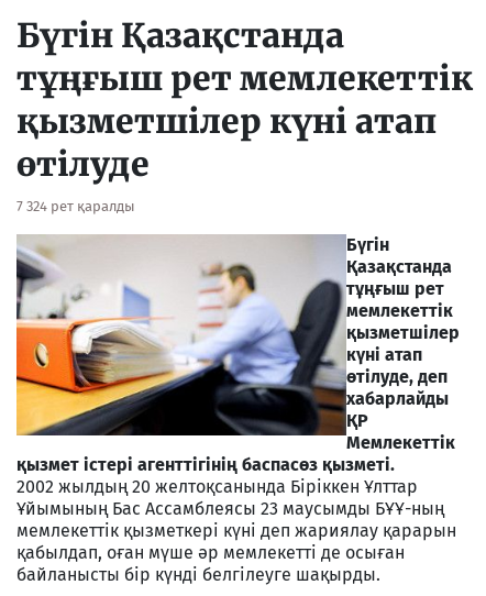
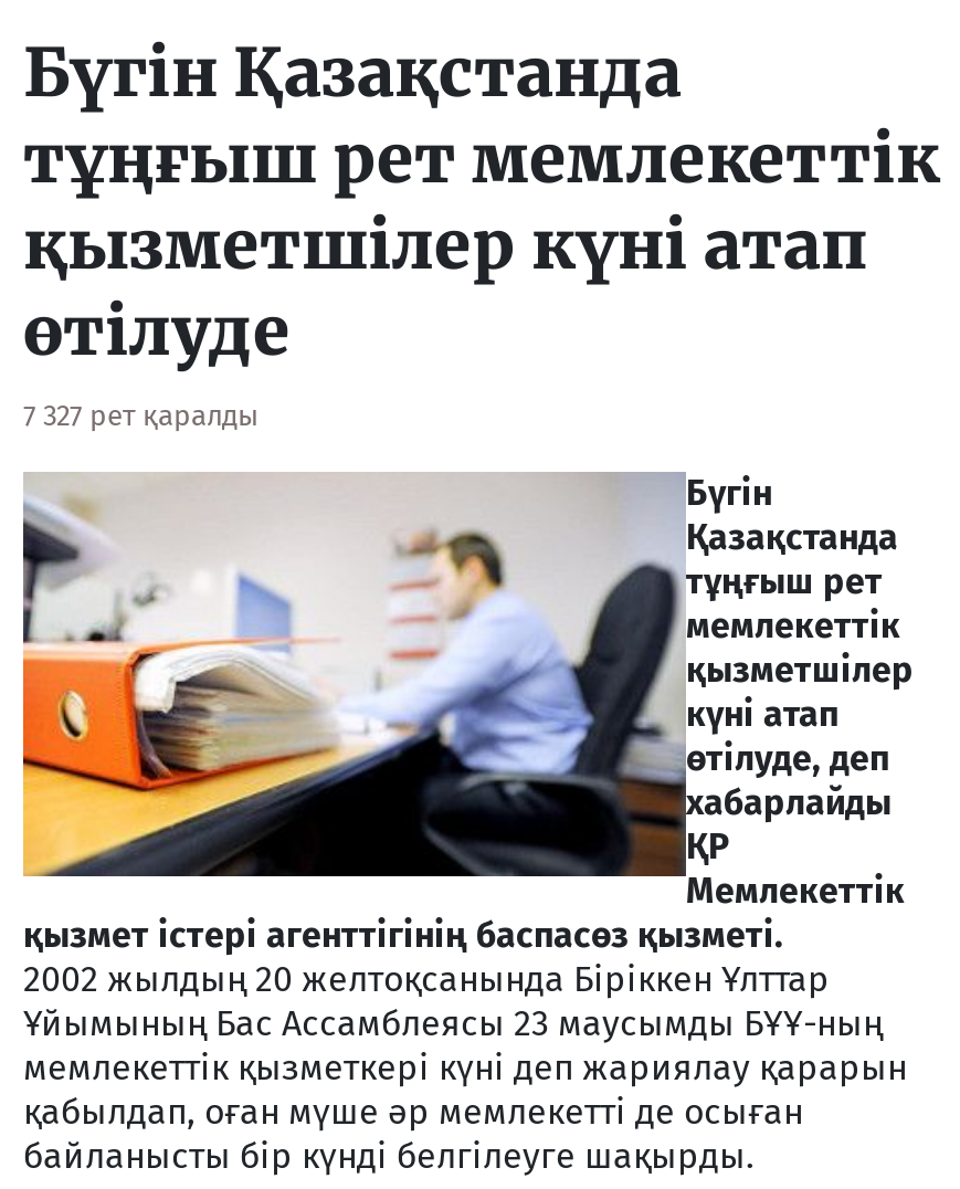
[16,197,135,214] 7 324 рет қаралды -> [23,398,260,431] 7 327 рет қаралды

